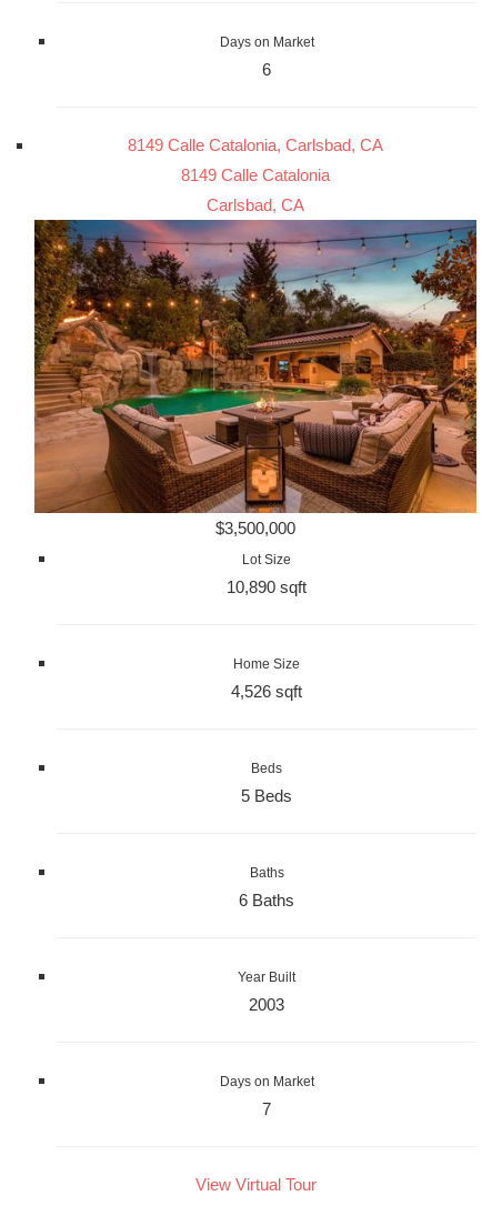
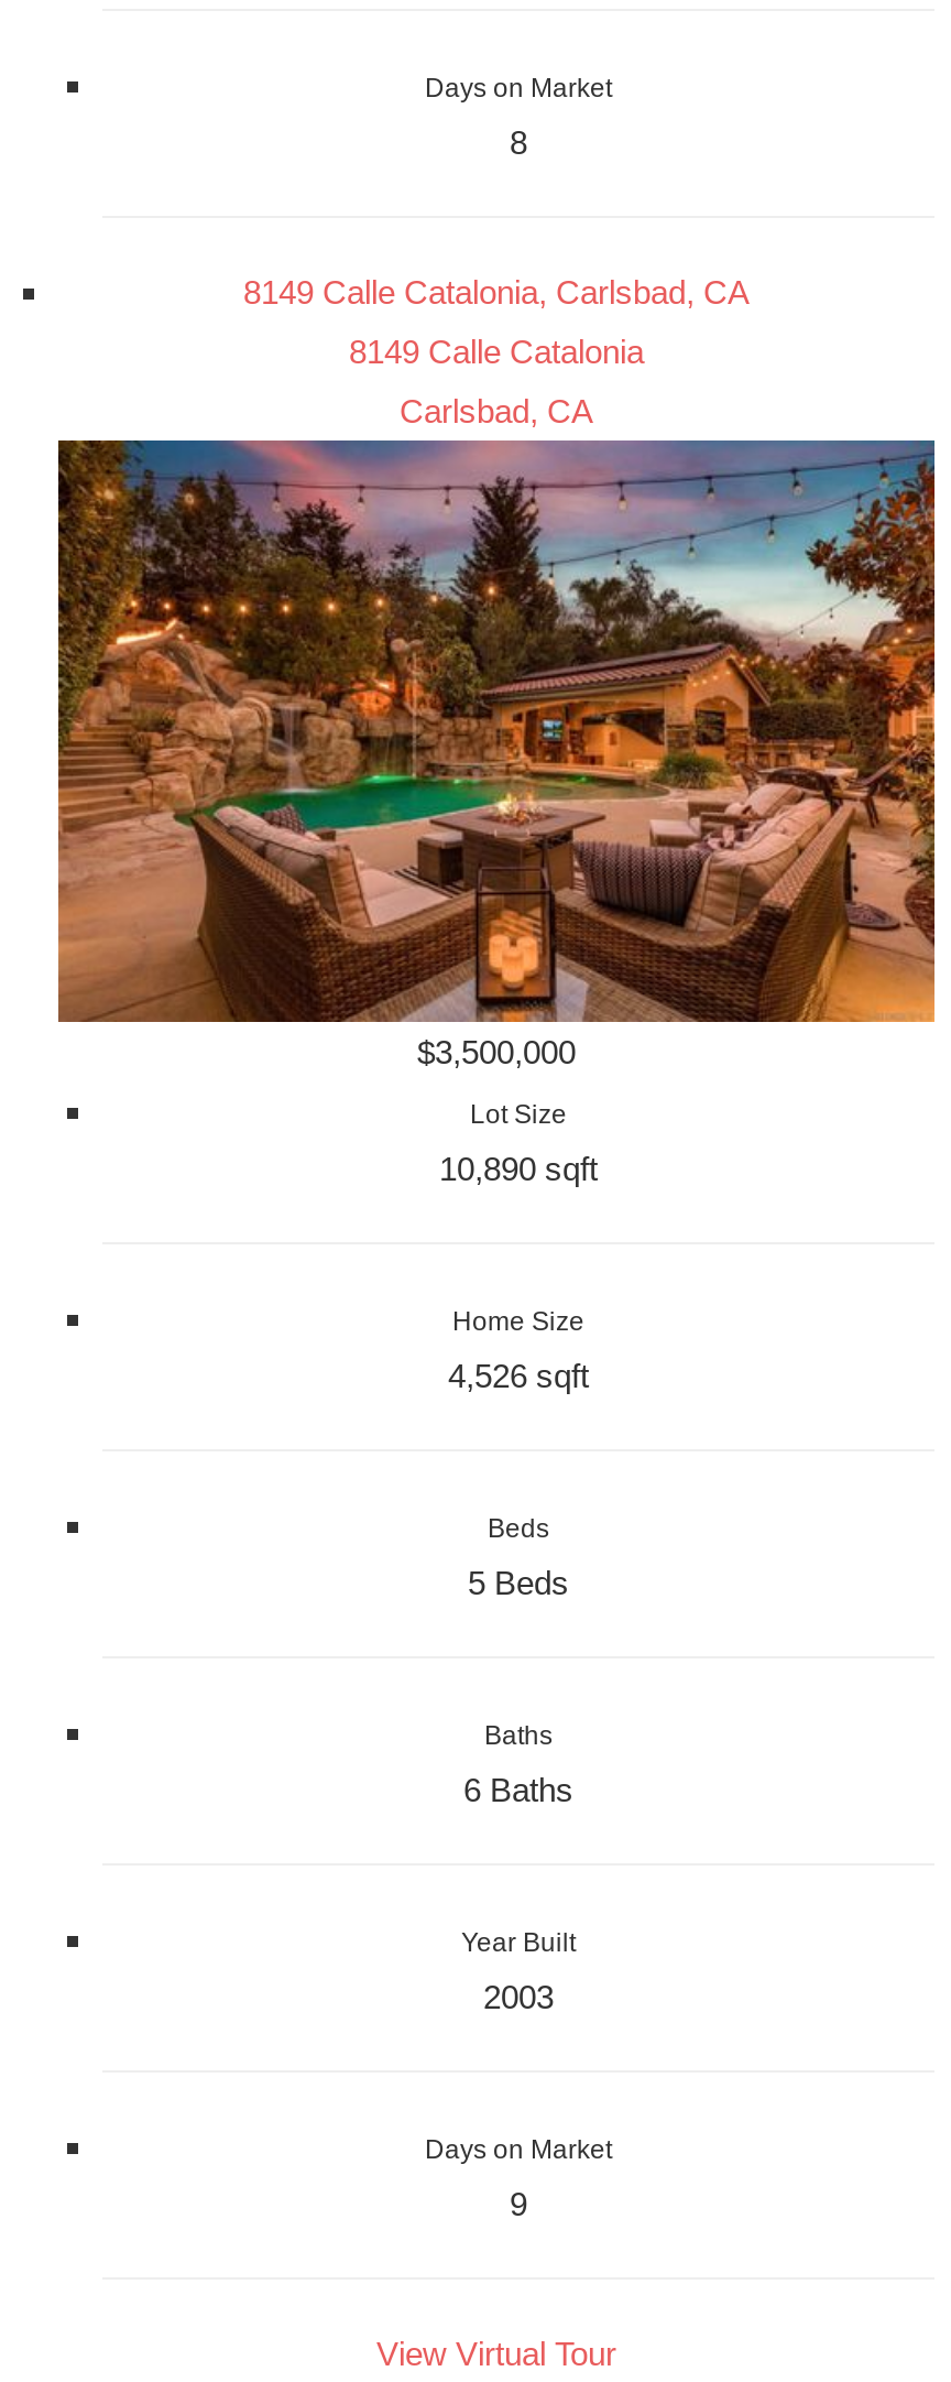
[262,59,271,78] 6 -> [510,122,527,160] 8
[262,1099,271,1118] 7 -> [510,2185,527,2222] 9

